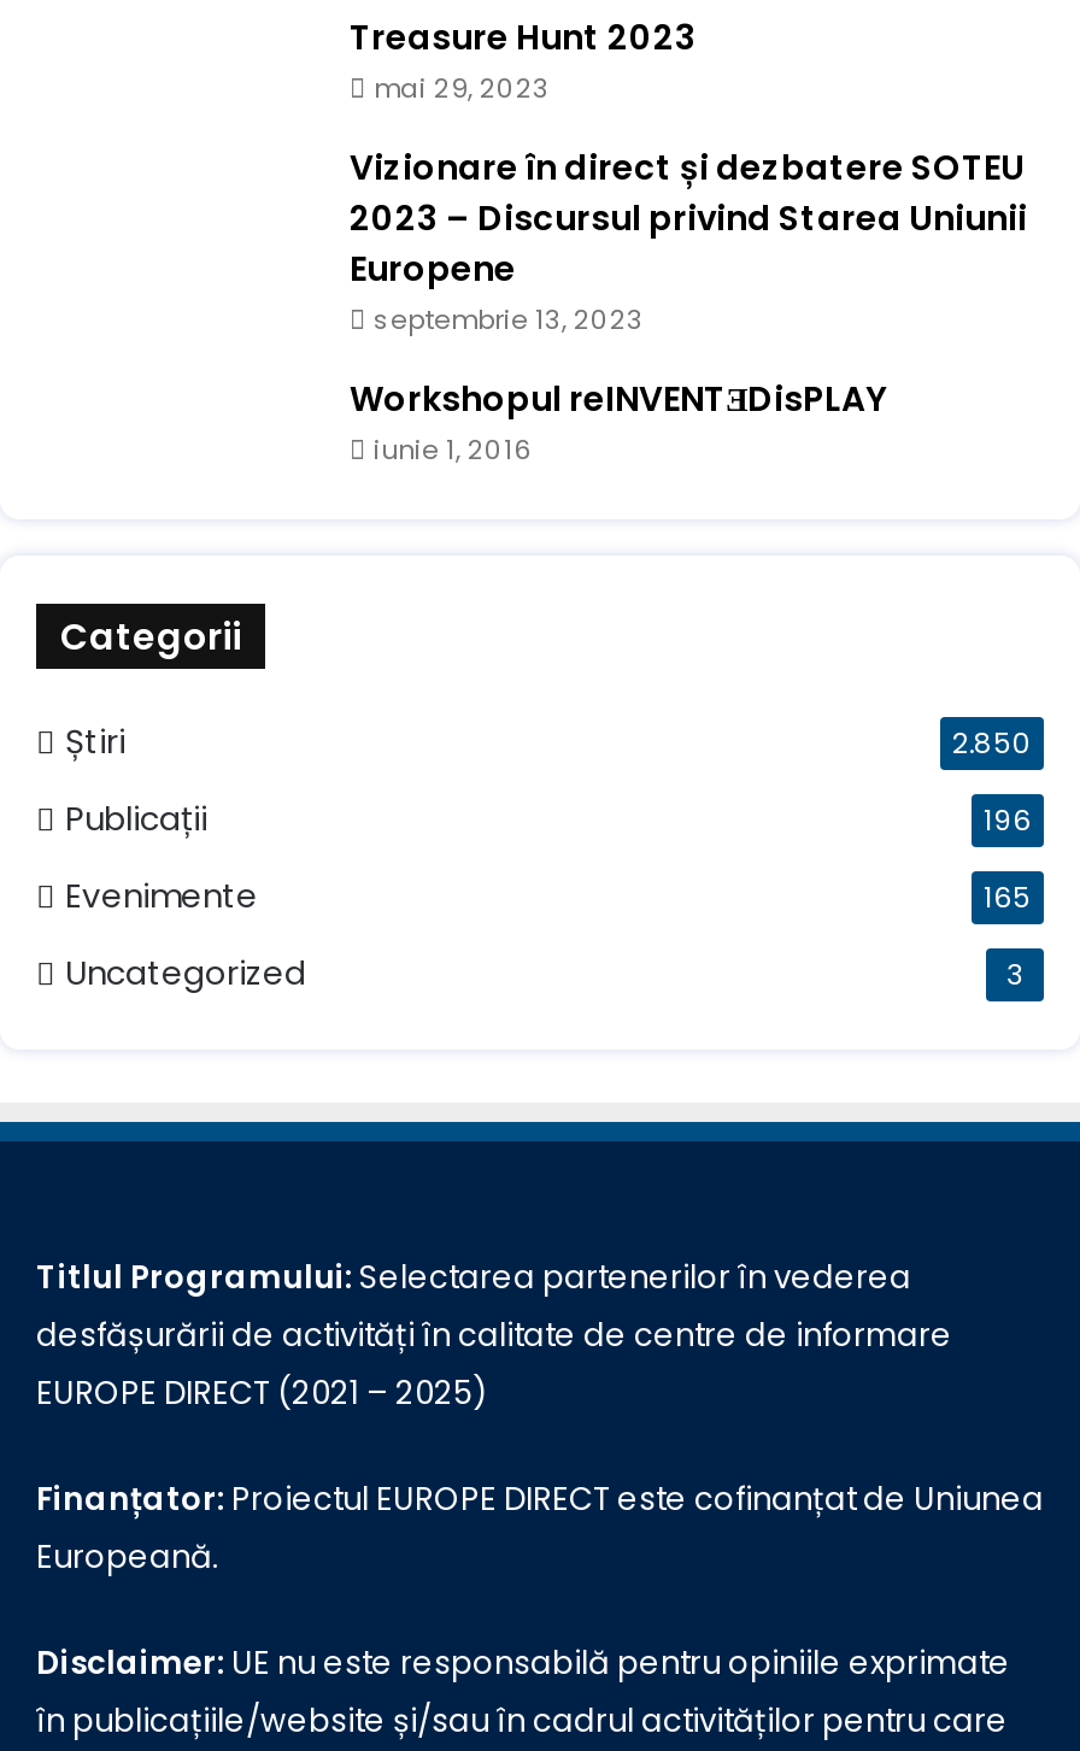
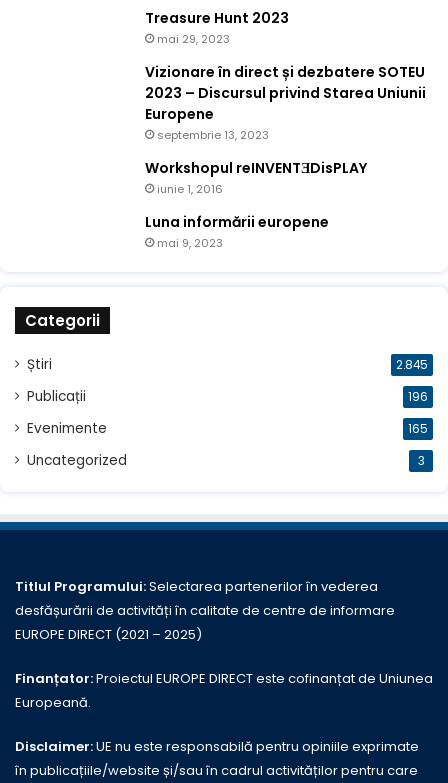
none -> [145,212,329,251] Luna informării europene | mai 9, 2023
[952,723,1032,762] 2.850 -> [396,357,428,373] 2.845

